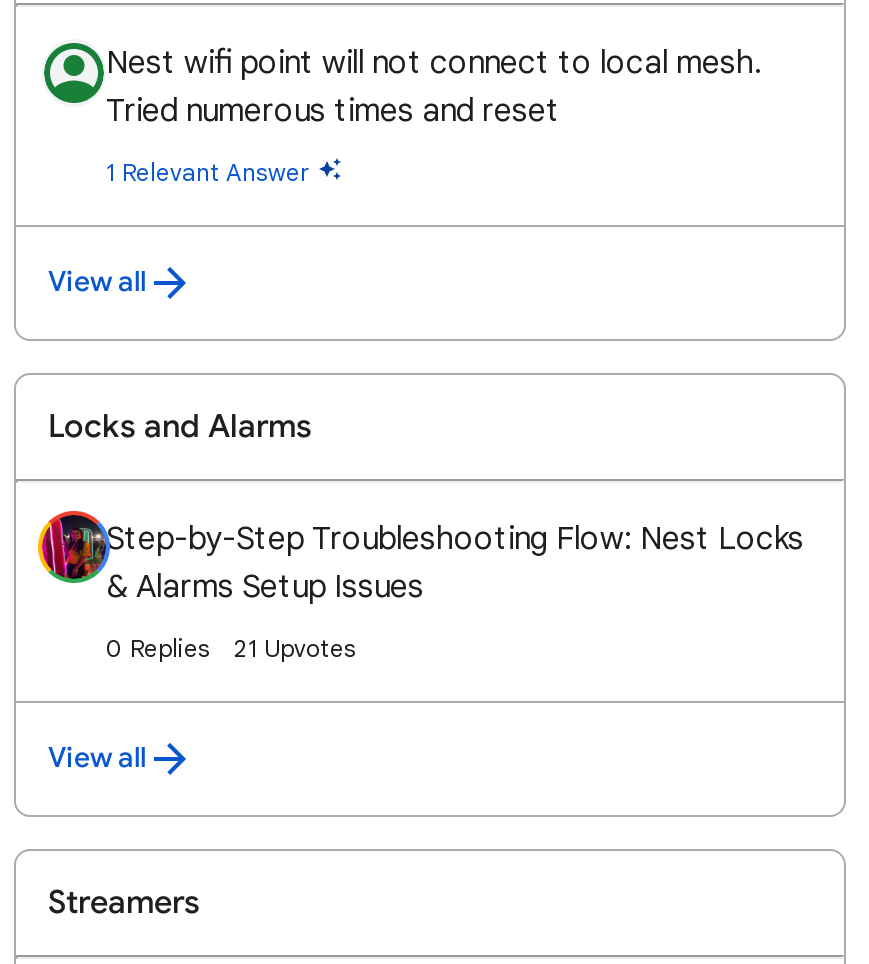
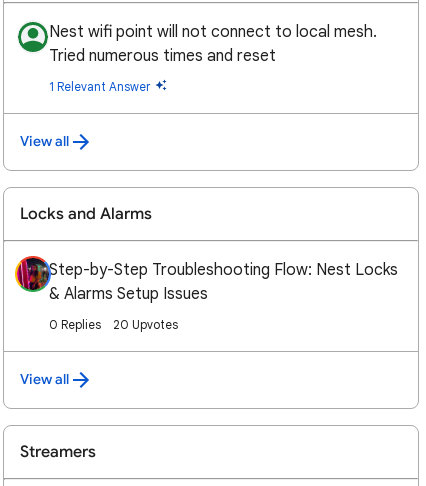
[234,633,356,663] 21 Upvotes -> [113,317,178,332] 20 Upvotes

